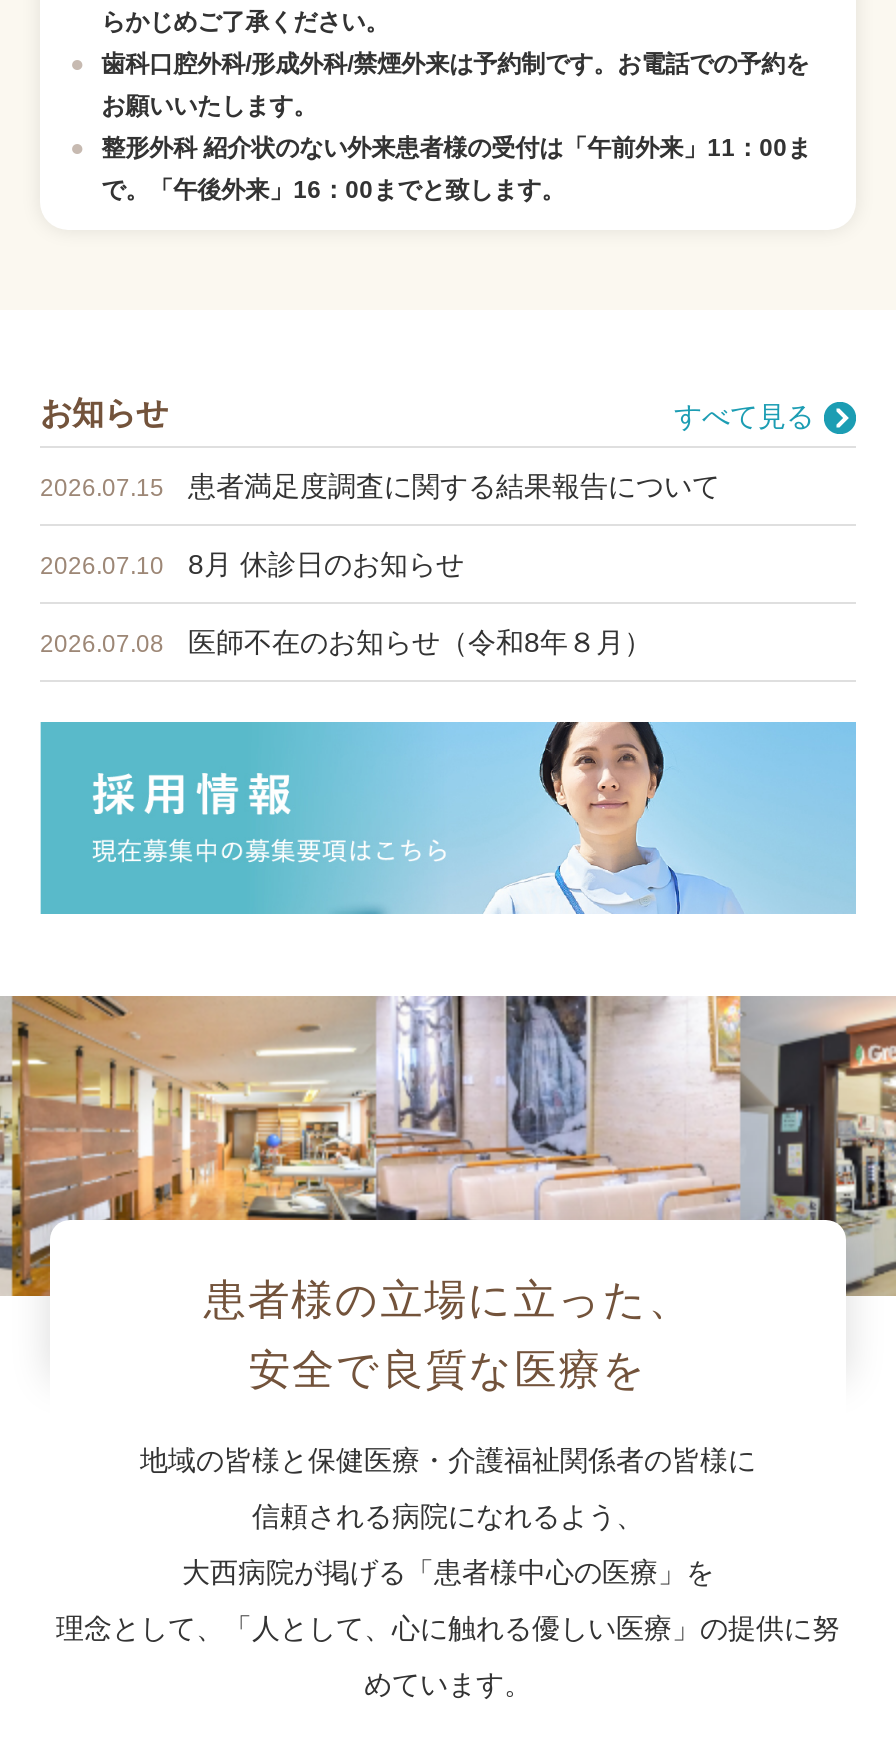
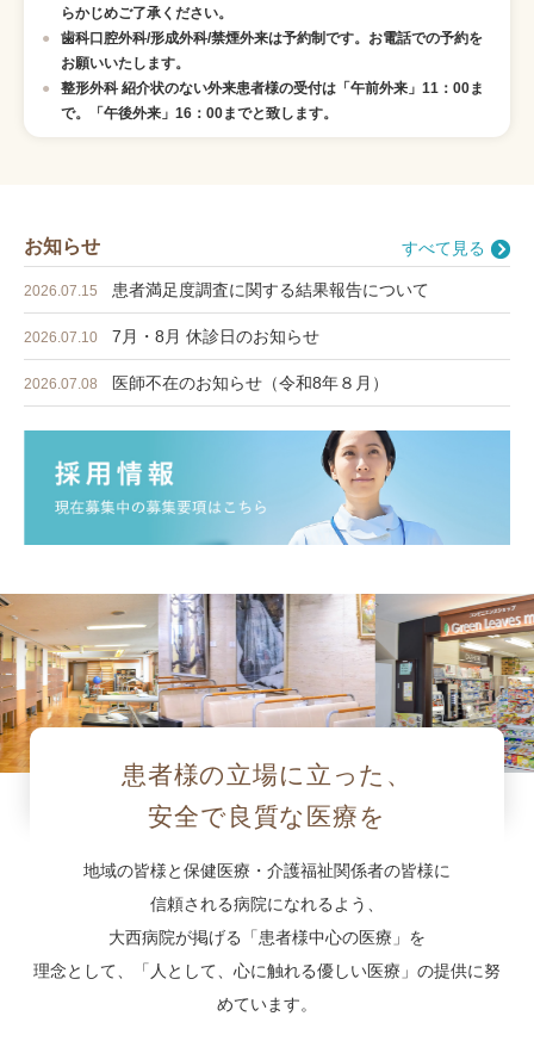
[188,548,464,580] 8月 休診日のお知らせ -> [112,327,319,346] 7月・8月 休診日のお知らせ
[6,994,890,1296] [image] -> [4,593,530,773] [image]

